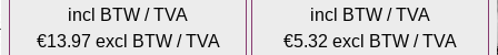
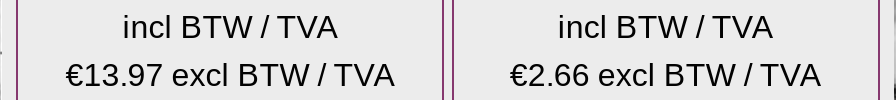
[283,32,457,51] €5.32 excl BTW / TVA -> [510,58,822,92] €2.66 excl BTW / TVA

